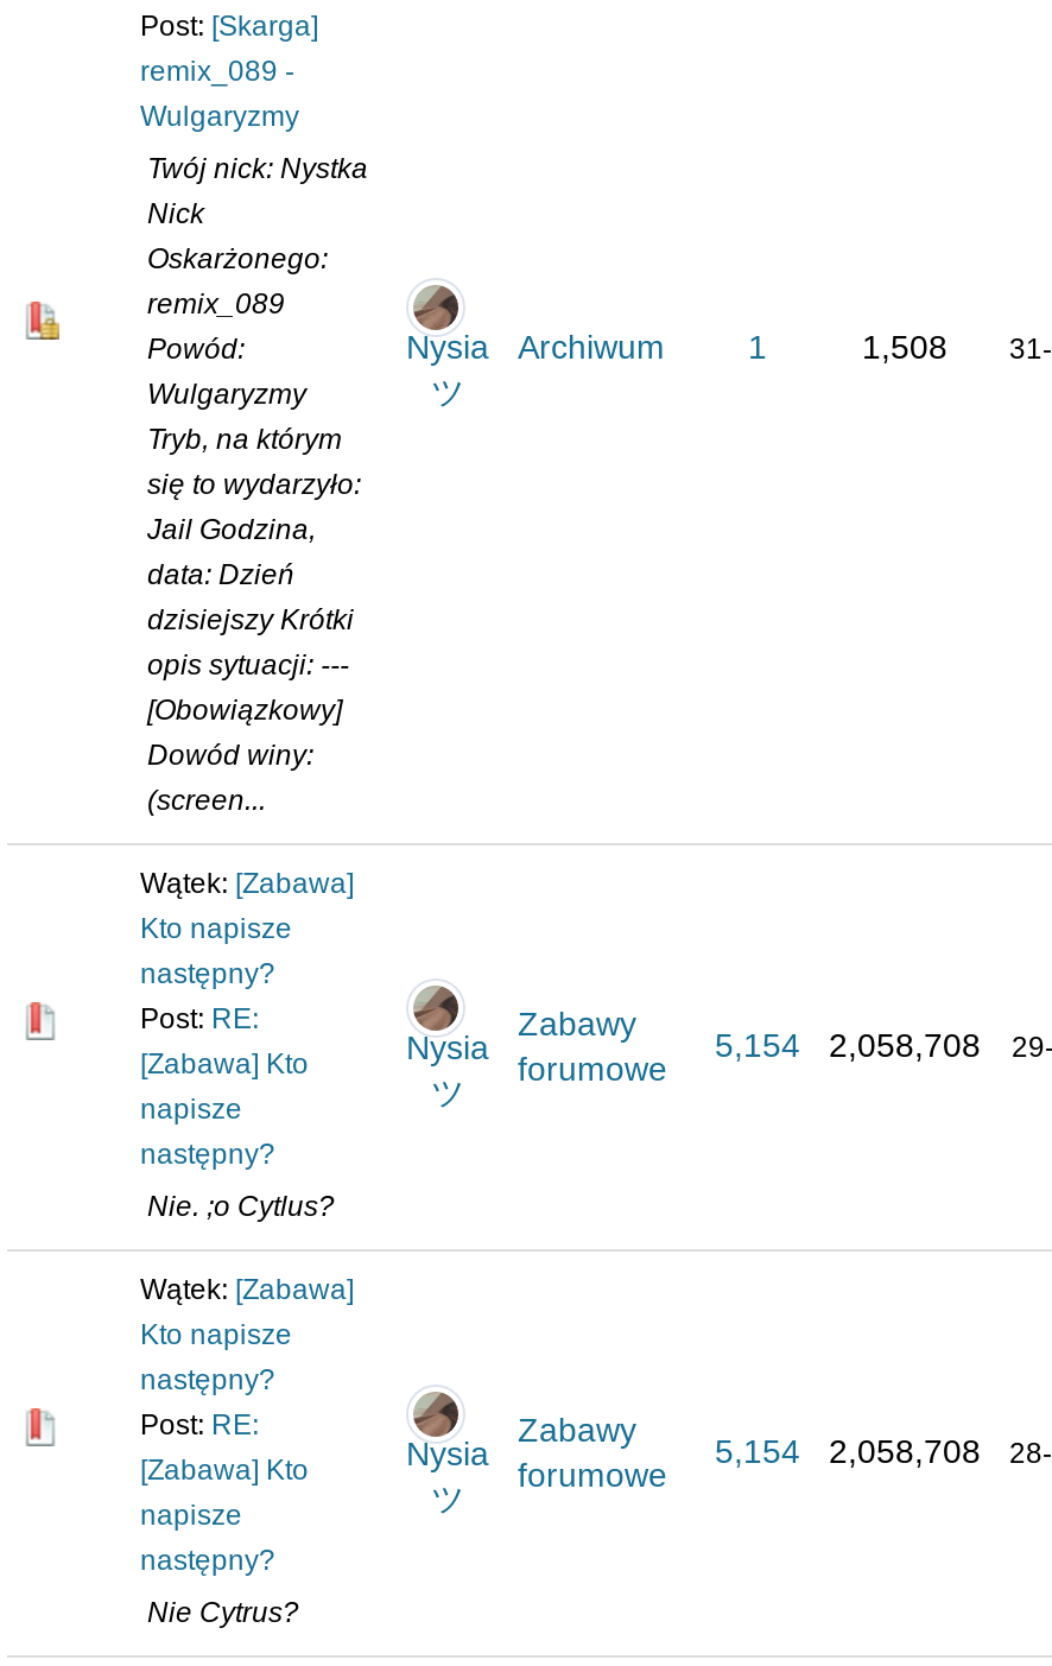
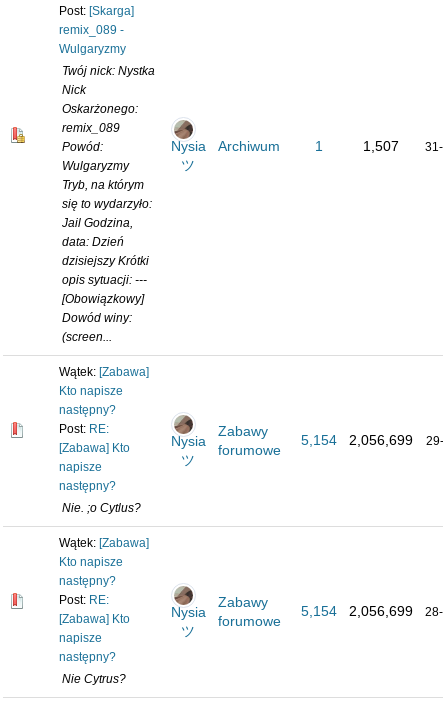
[862,328,948,366] 1,508 -> [363,138,399,154] 1,507
[829,1026,981,1064] 2,058,708 -> [349,432,413,448] 2,056,699
[829,1432,981,1470] 2,058,708 -> [349,603,413,619] 2,056,699

